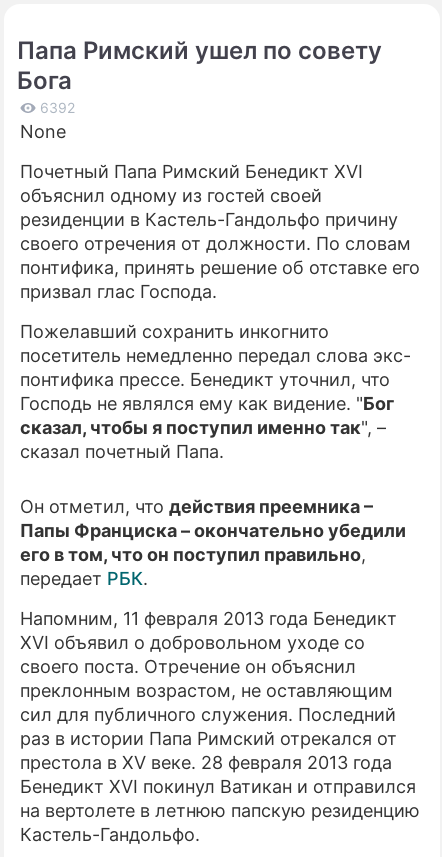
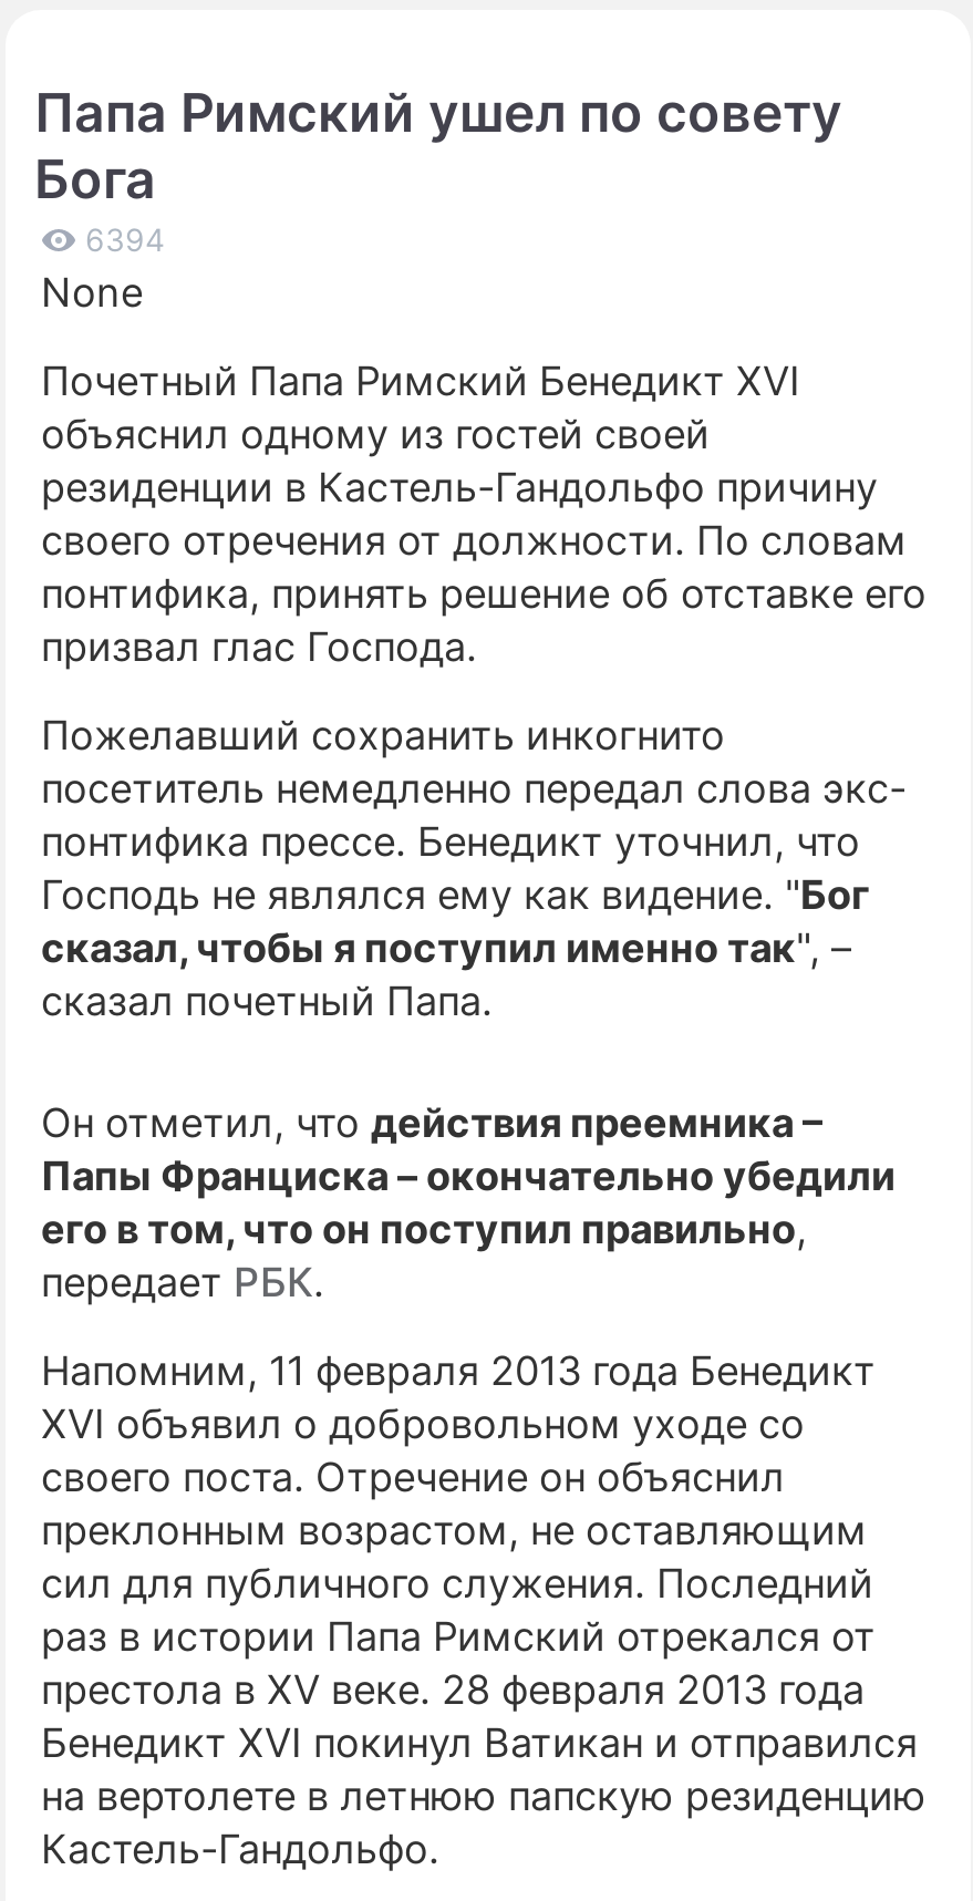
[40,99,75,116] 6392 -> [85,220,165,258] 6394

